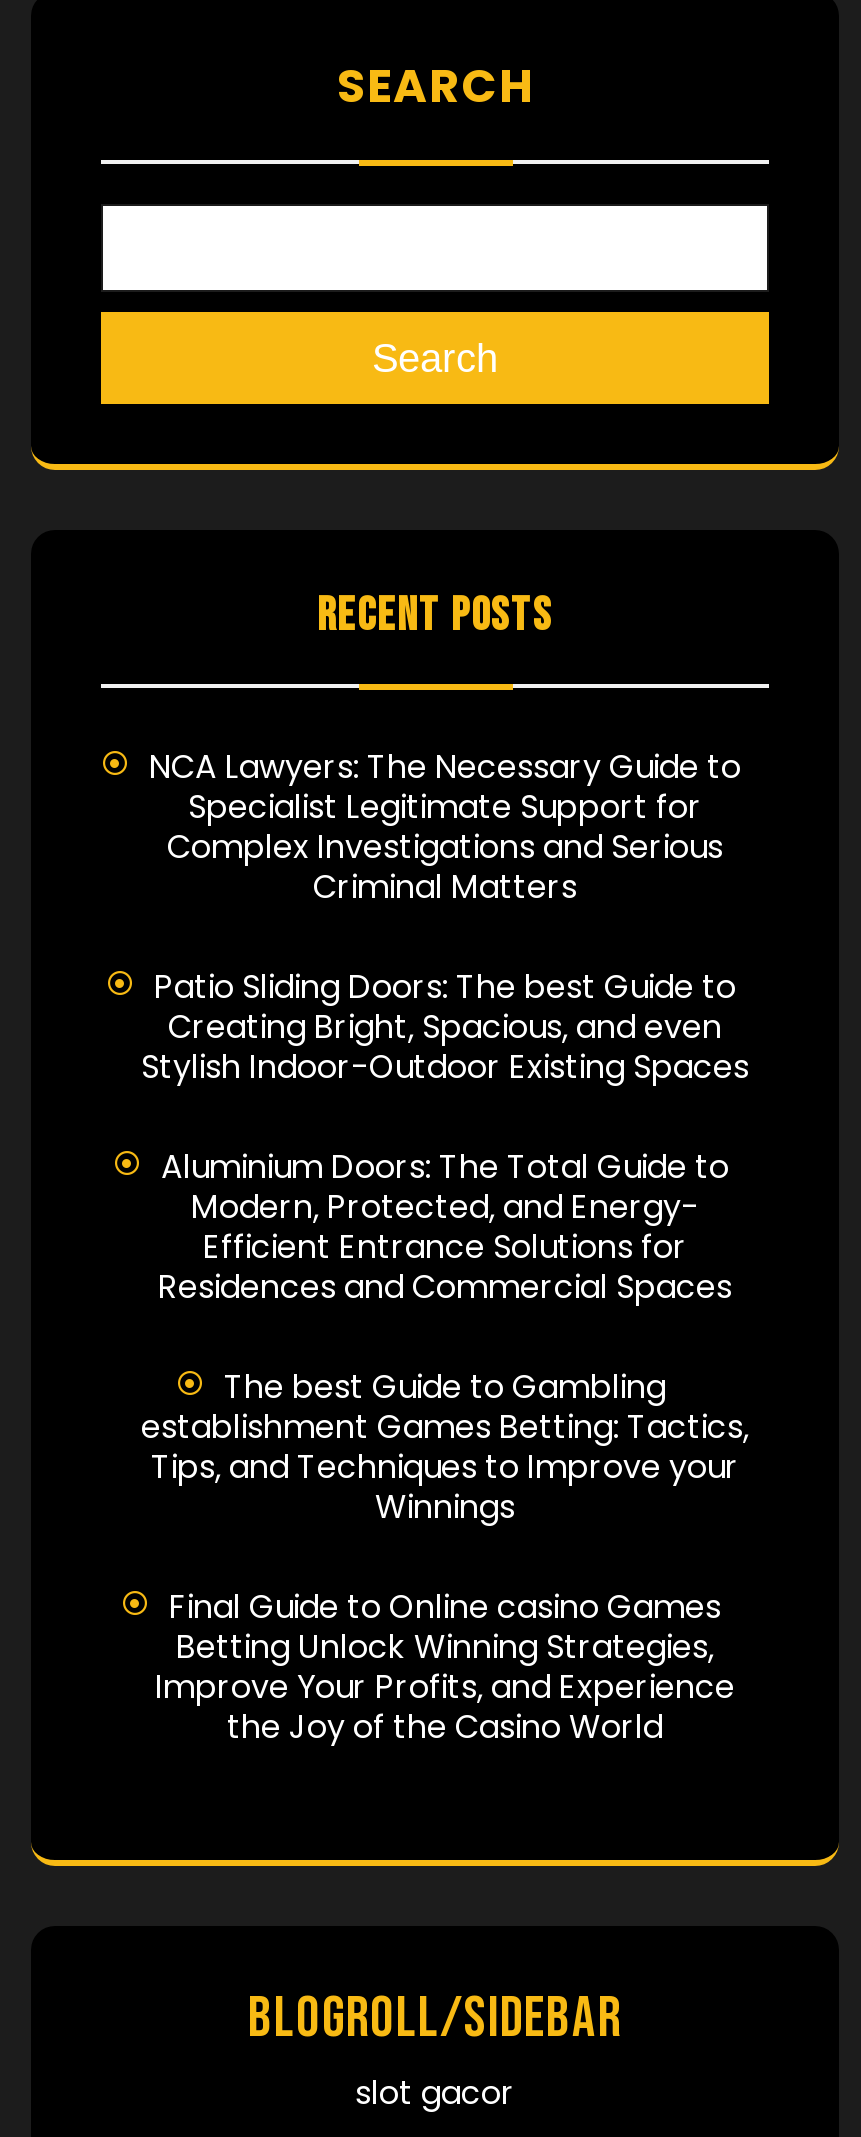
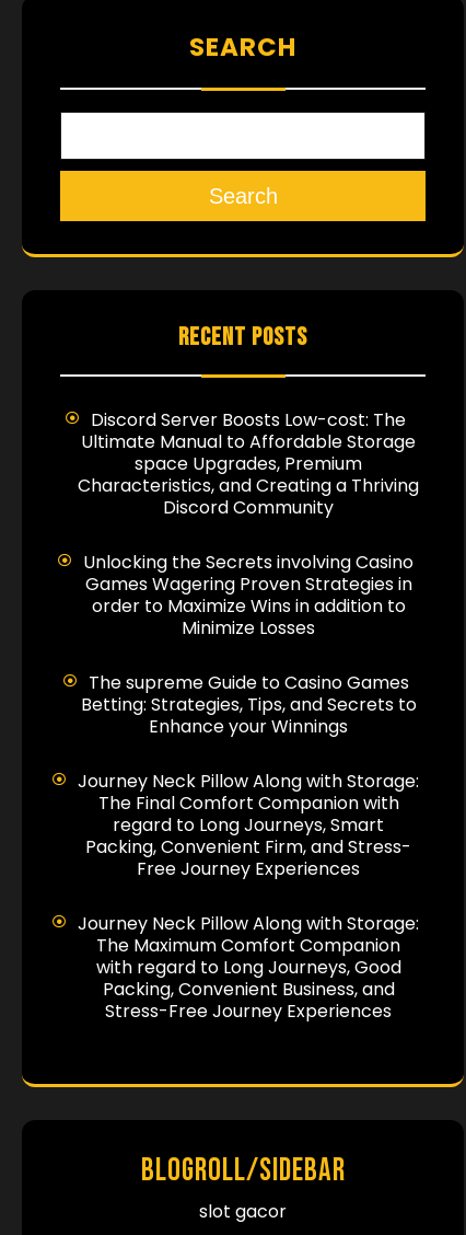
[149,744,741,910] NCA Lawyers: The Necessary Guide to | Specialist Legitimate Support for | Complex Investigations and Serious | Criminal Matters -> [78,408,419,520] Discord Server Boosts Low-cost: The | Ultimate Manual to Affordable Storage | space Upgrades, Premium | Characteristics, and Creating a Thriving | Discord Community
[141,964,749,1090] Patio Sliding Doors: The best Guide to | Creating Bright, Spacious, and even | Stylish Indoor-Outdoor Existing Spaces -> [83,550,413,641] Unlocking the Secrets involving Casino | Games Wagering Proven Strategies in | order to Maximize Wins in addition to | Minimize Losses
[158,1144,732,1310] Aluminium Doors: The Total Guide to | Modern, Protected, and Energy- | Efficient Entrance Solutions for | Residences and Commercial Spaces -> [80,670,416,739] The supreme Guide to Casino Games | Betting: Strategies, Tips, and Secrets to | Enhance your Winnings
[141,1364,749,1530] The best Guide to Gambling | establishment Games Betting: Tactics, | Tips, and Techniques to Improve your | Winnings -> [78,769,419,882] Journey Neck Pillow Along with Storage: | The Final Comfort Companion with | regard to Long Journeys, Smart | Packing, Convenient Firm, and Stress- | Free Journey Experiences
[155,1584,735,1750] Final Guide to Online casino Games | Betting Unlock Winning Strategies, | Improve Your Profits, and Experience | the Joy of the Casino World -> [78,911,419,1024] Journey Neck Pillow Along with Storage: | The Maximum Comfort Companion | with regard to Long Journeys, Good | Packing, Convenient Business, and | Stress-Free Journey Experiences

